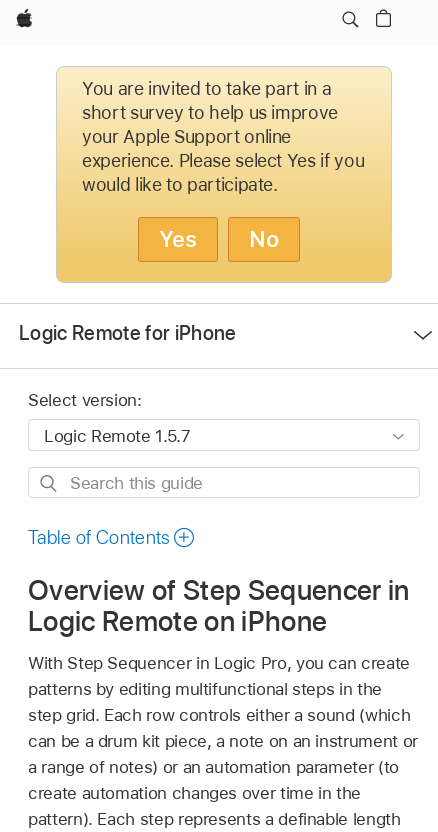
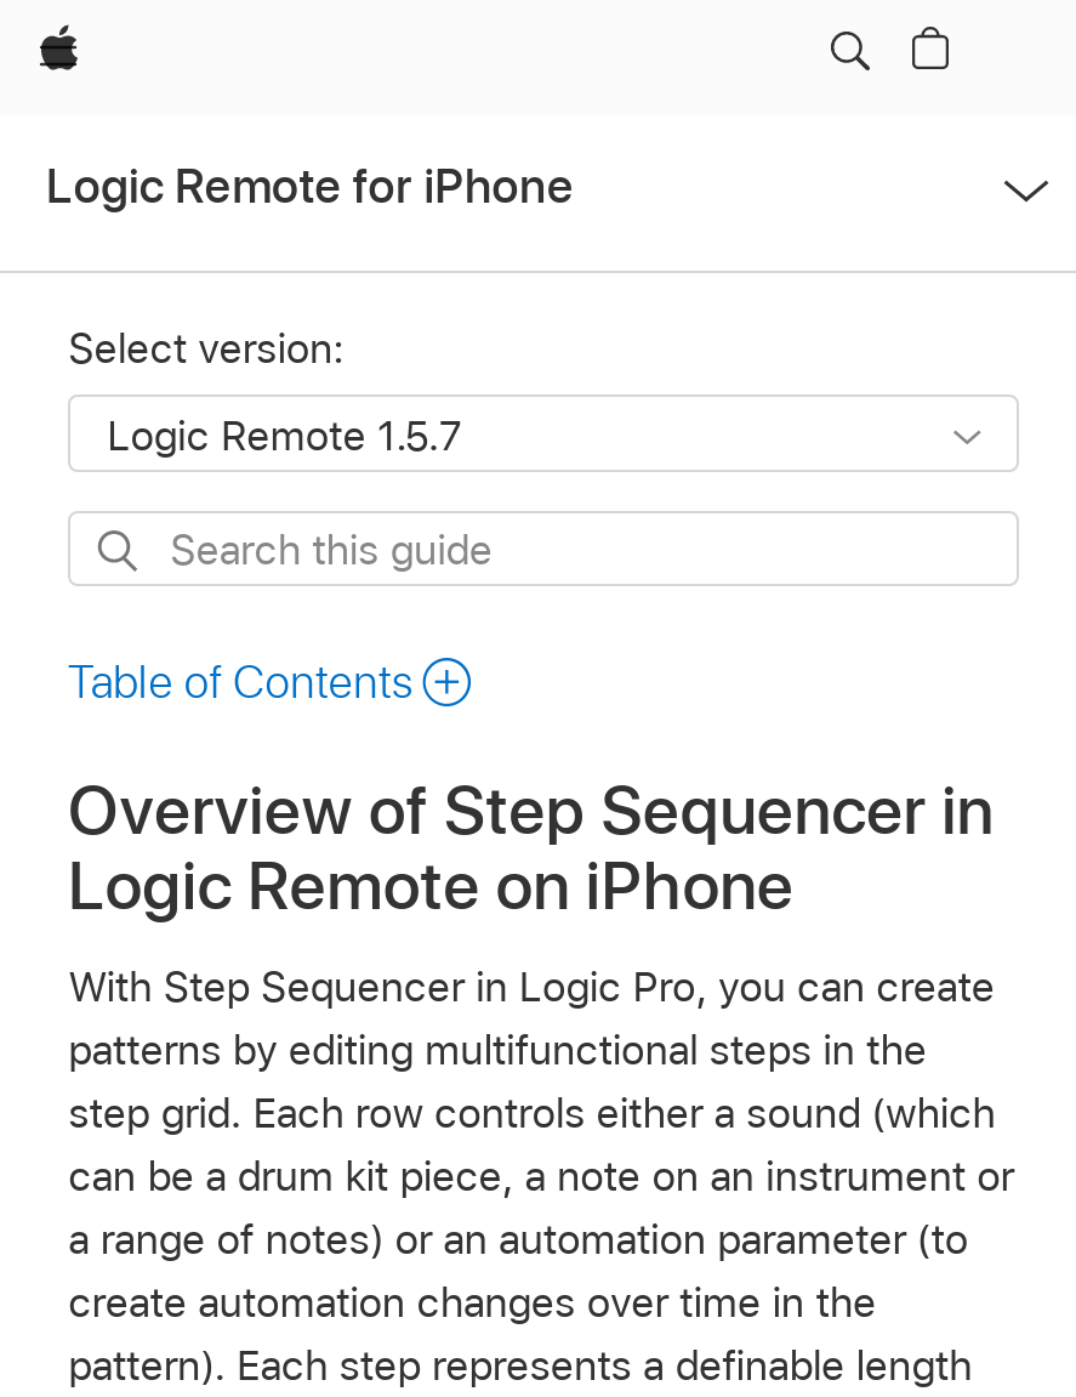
[56,66,392,283] [image] | You are invited to take part in a | short survey to help us improve | your Apple Support online | experience. Please select Yes if you | would like to participate. | Yes | No -> none

